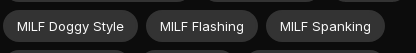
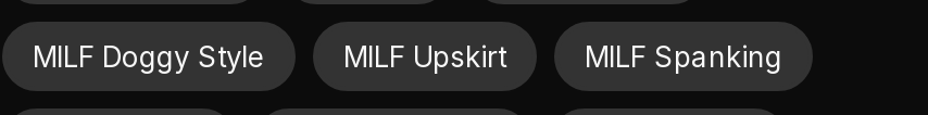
[160,18,244,34] MILF Flashing -> [343,39,506,73] MILF Upskirt

